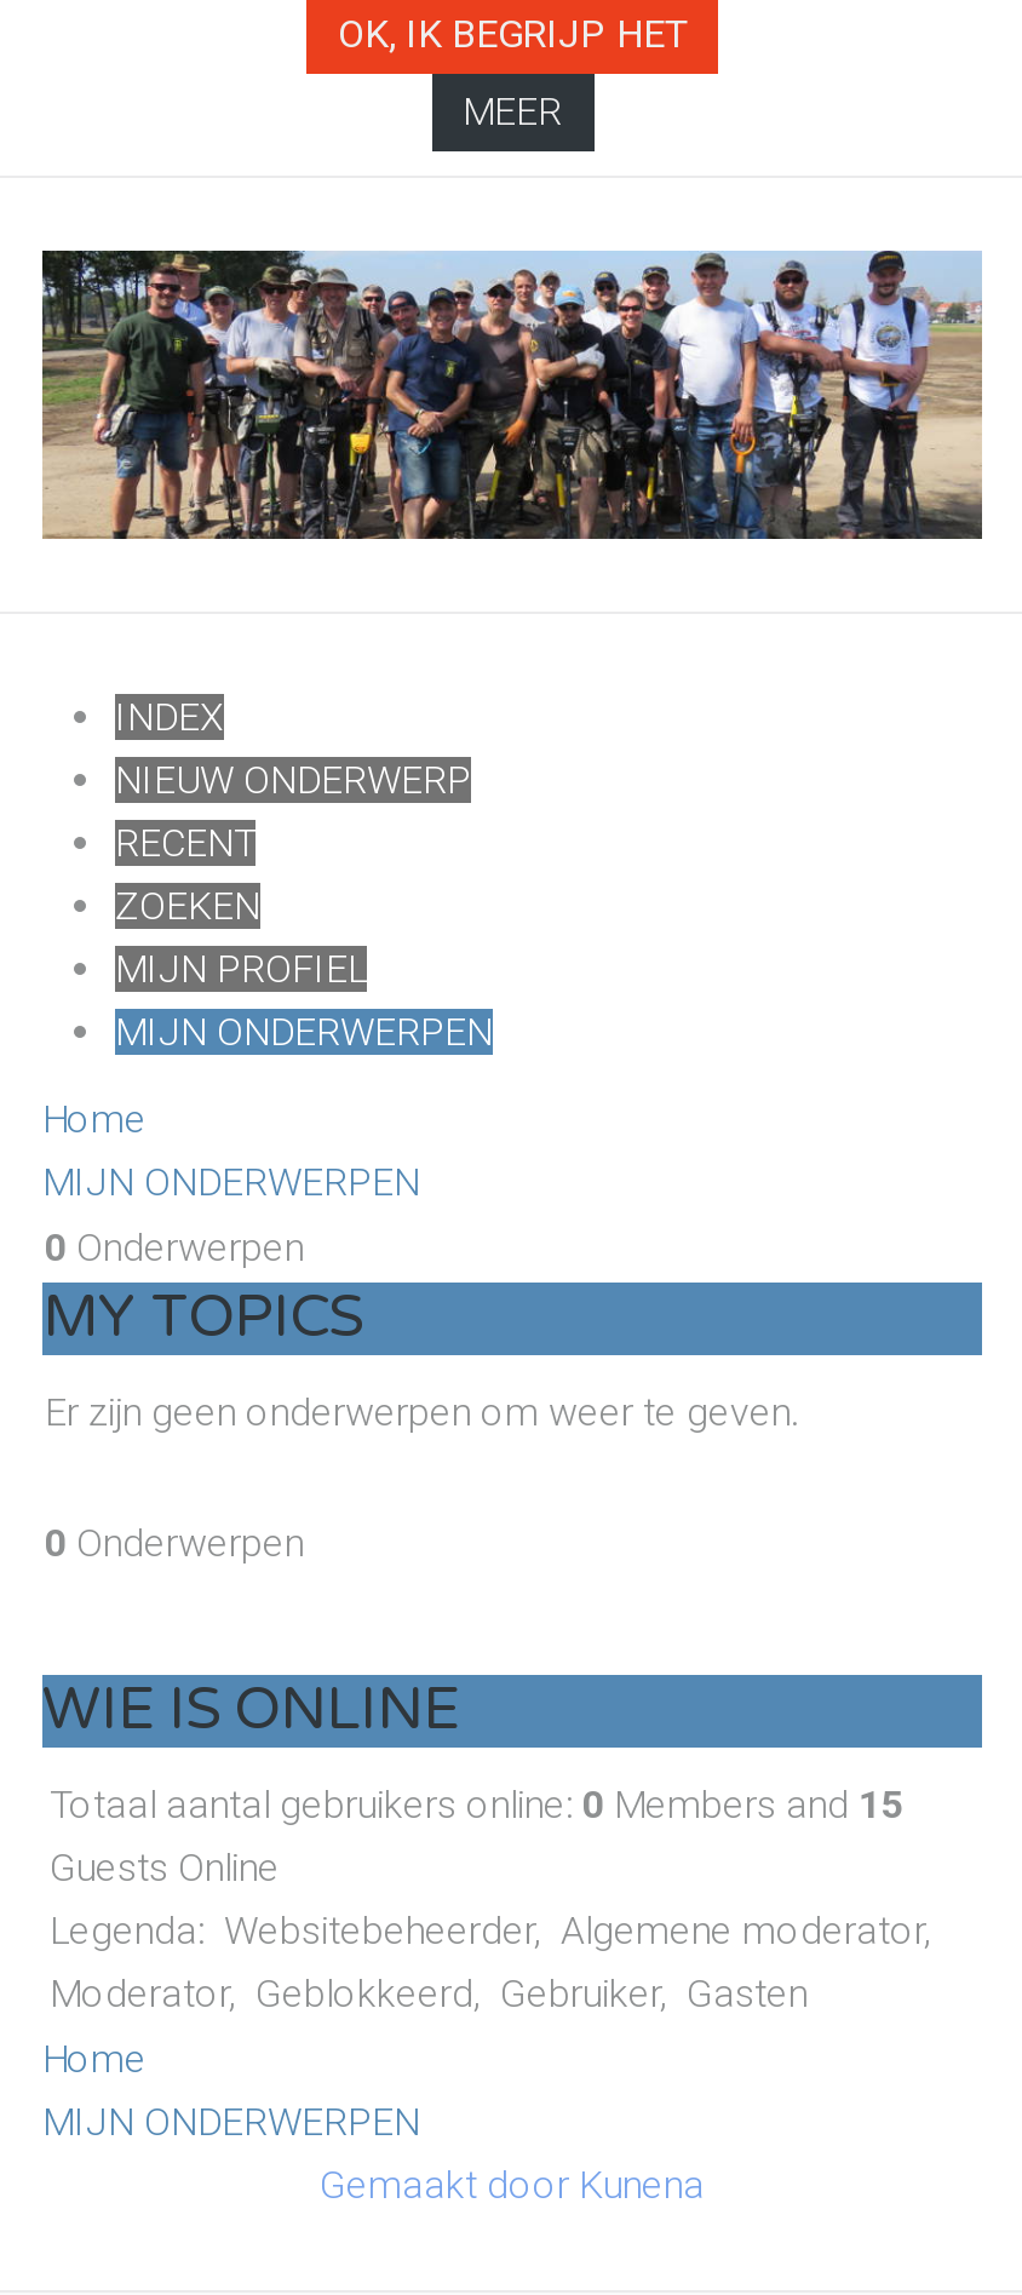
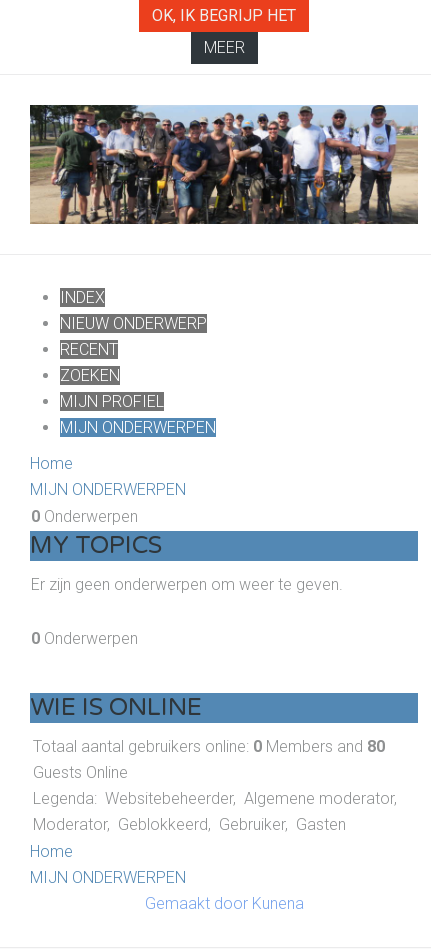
[50,1782,902,1828] Totaal aantal gebruikers online: 0 Members and 15 -> [33,737,385,756] Totaal aantal gebruikers online: 0 Members and 80

